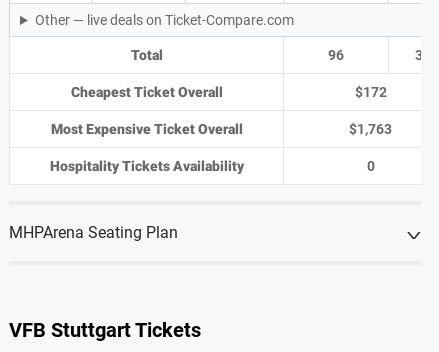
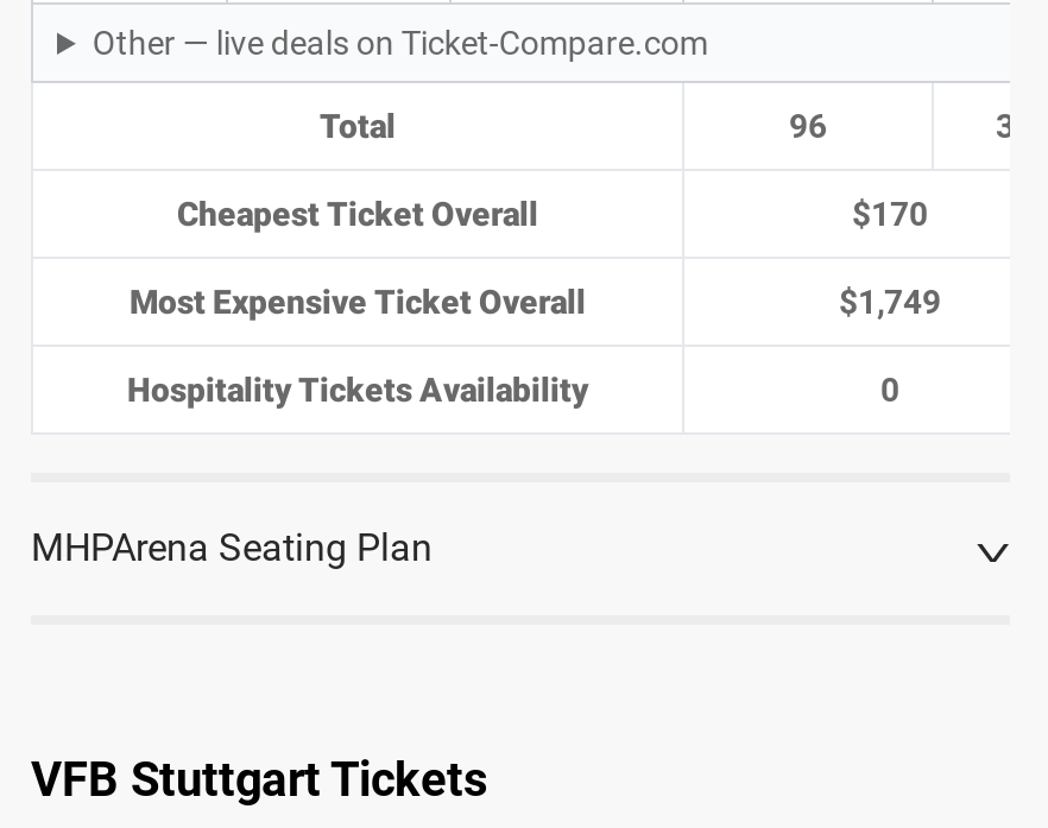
[354,84,386,100] $172 -> [852,195,928,233] $170
[349,121,392,137] $1,763 -> [839,283,941,321] $1,749

